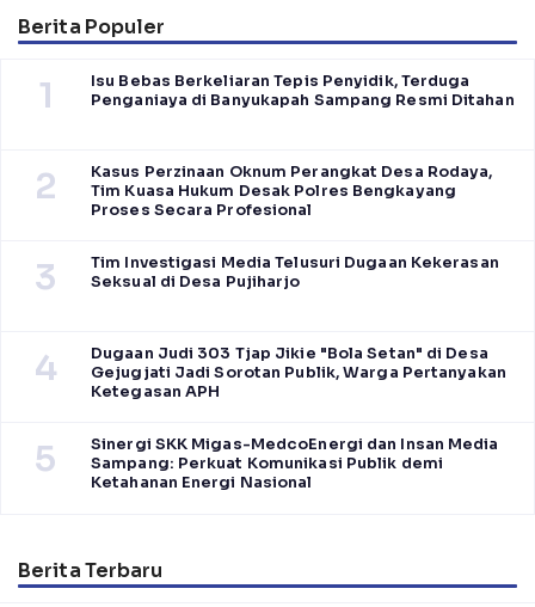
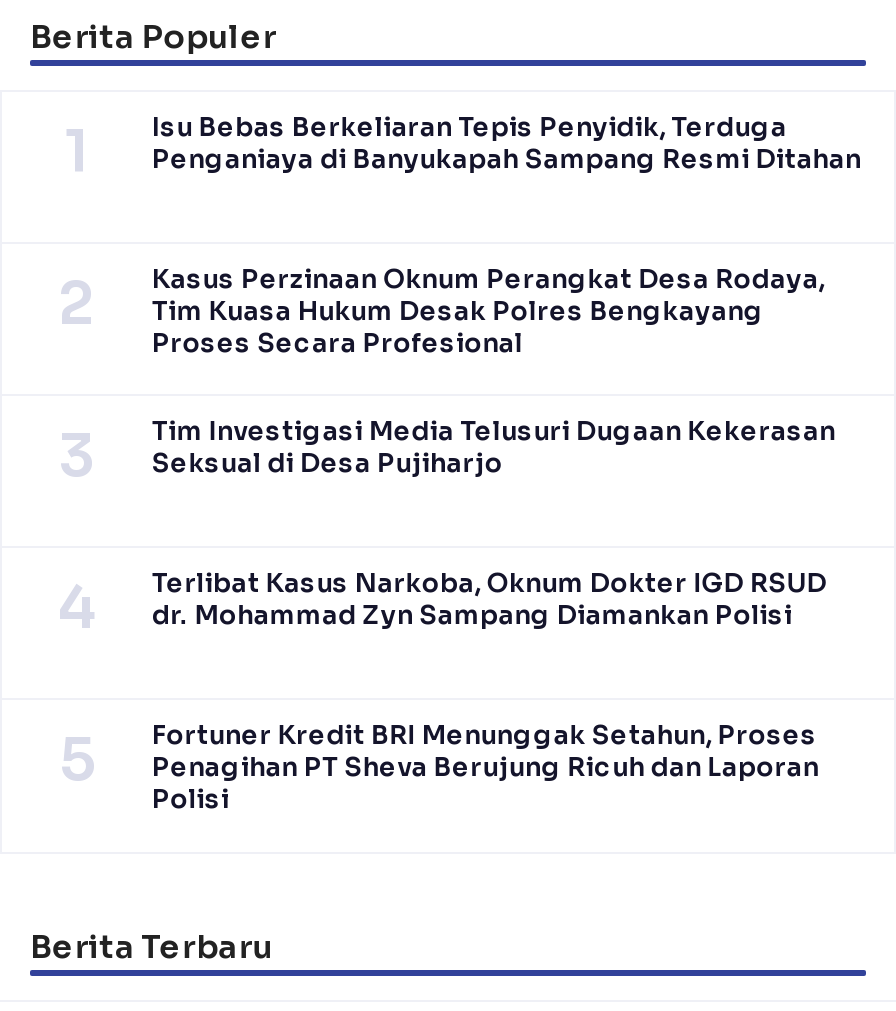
[91,344,506,402] Dugaan Judi 303 Tjap Jikie "Bola Setan" di Desa | Gejugjati Jadi Sorotan Publik, Warga Pertanyakan | Ketegasan APH -> [152,569,827,633] Terlibat Kasus Narkoba, Oknum Dokter IGD RSUD | dr. Mohammad Zyn Sampang Diamankan Polisi
[91,435,499,493] Sinergi SKK Migas-MedcoEnergi dan Insan Media | Sampang: Perkuat Komunikasi Publik demi | Ketahanan Energi Nasional -> [152,721,819,817] Fortuner Kredit BRI Menunggak Setahun, Proses | Penagihan PT Sheva Berujung Ricuh dan Laporan | Polisi

